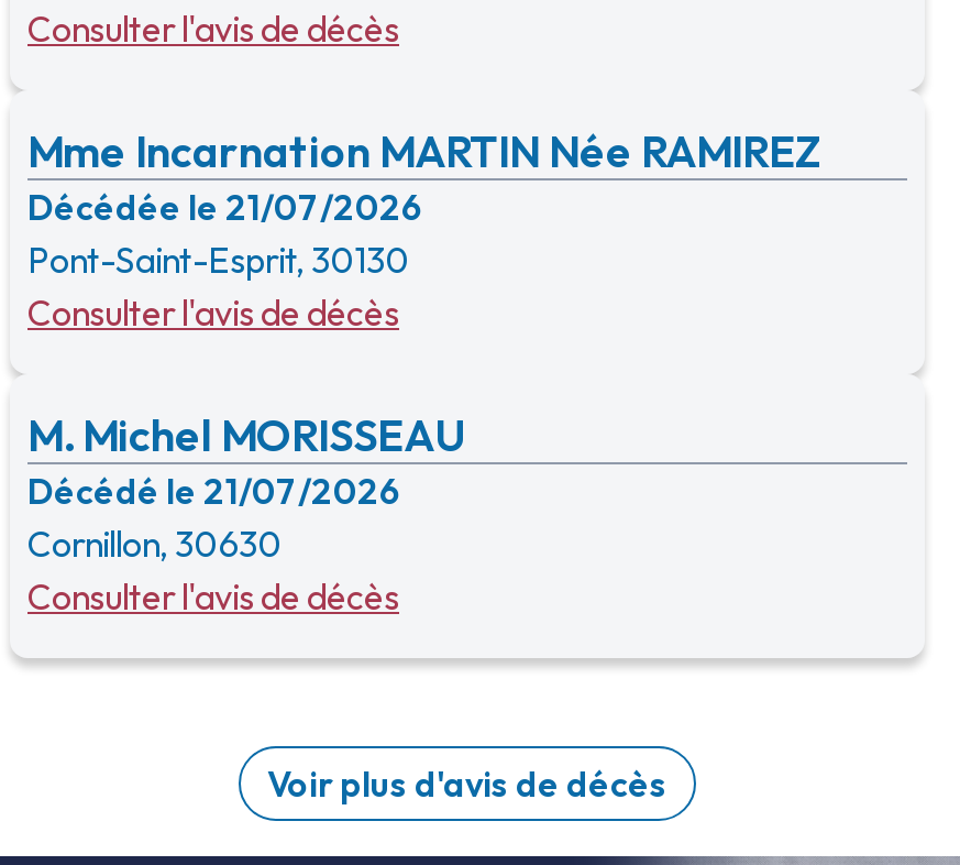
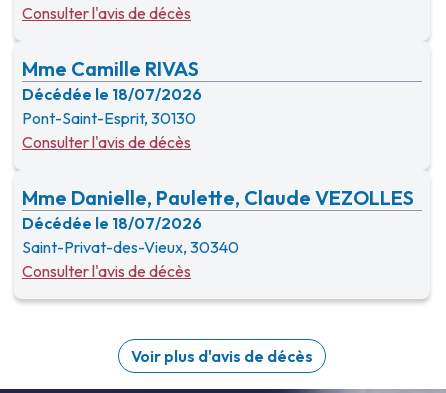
[27,122,821,228] Mme Incarnation MARTIN Née RAMIREZ | Décédée le 21/07/2026 -> [22,56,202,104] Mme Camille RIVAS | Décédée le 18/07/2026
[27,406,465,565] M. Michel MORISSEAU | Décédé le 21/07/2026 | Cornillon, 30630 -> [22,185,414,257] Mme Danielle, Paulette, Claude VEZOLLES | Décédée le 18/07/2026 | Saint-Privat-des-Vieux, 30340

